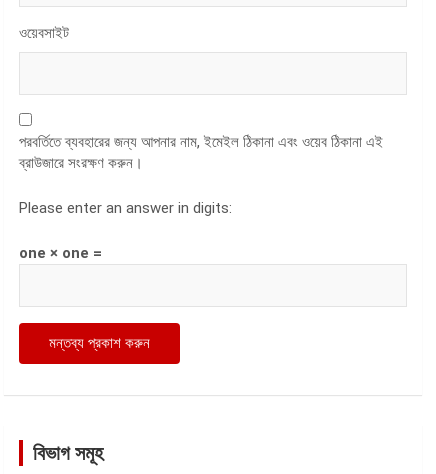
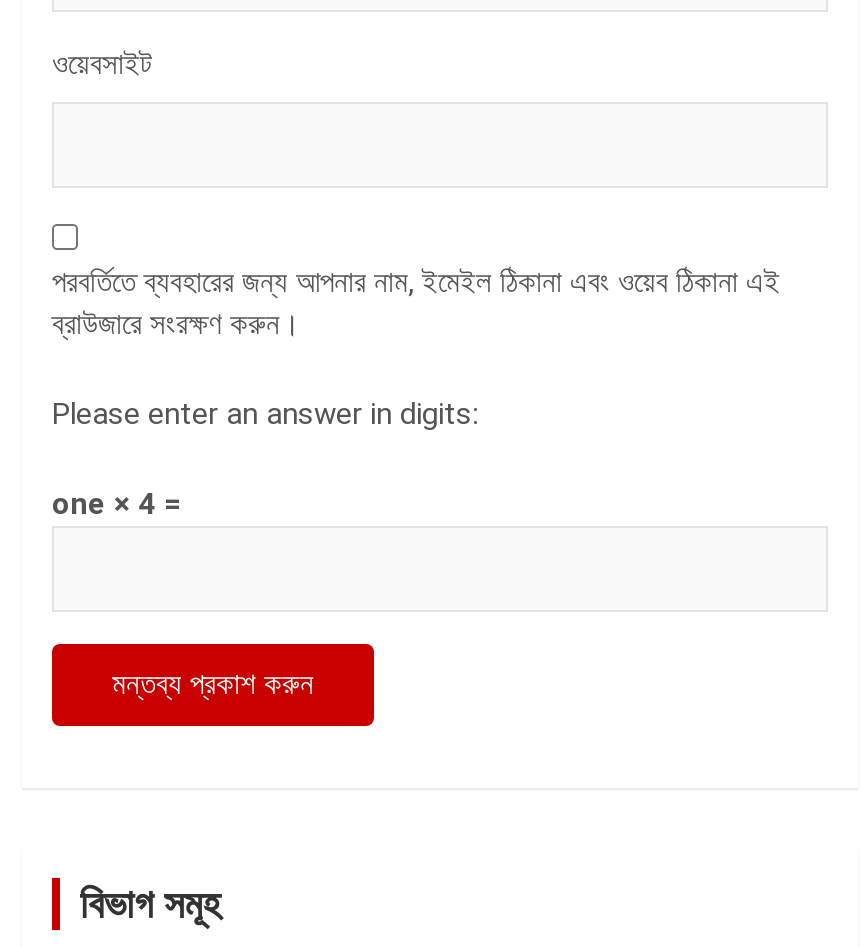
[19,244,102,262] one × one = -> [52,486,182,522] one × 4 =

